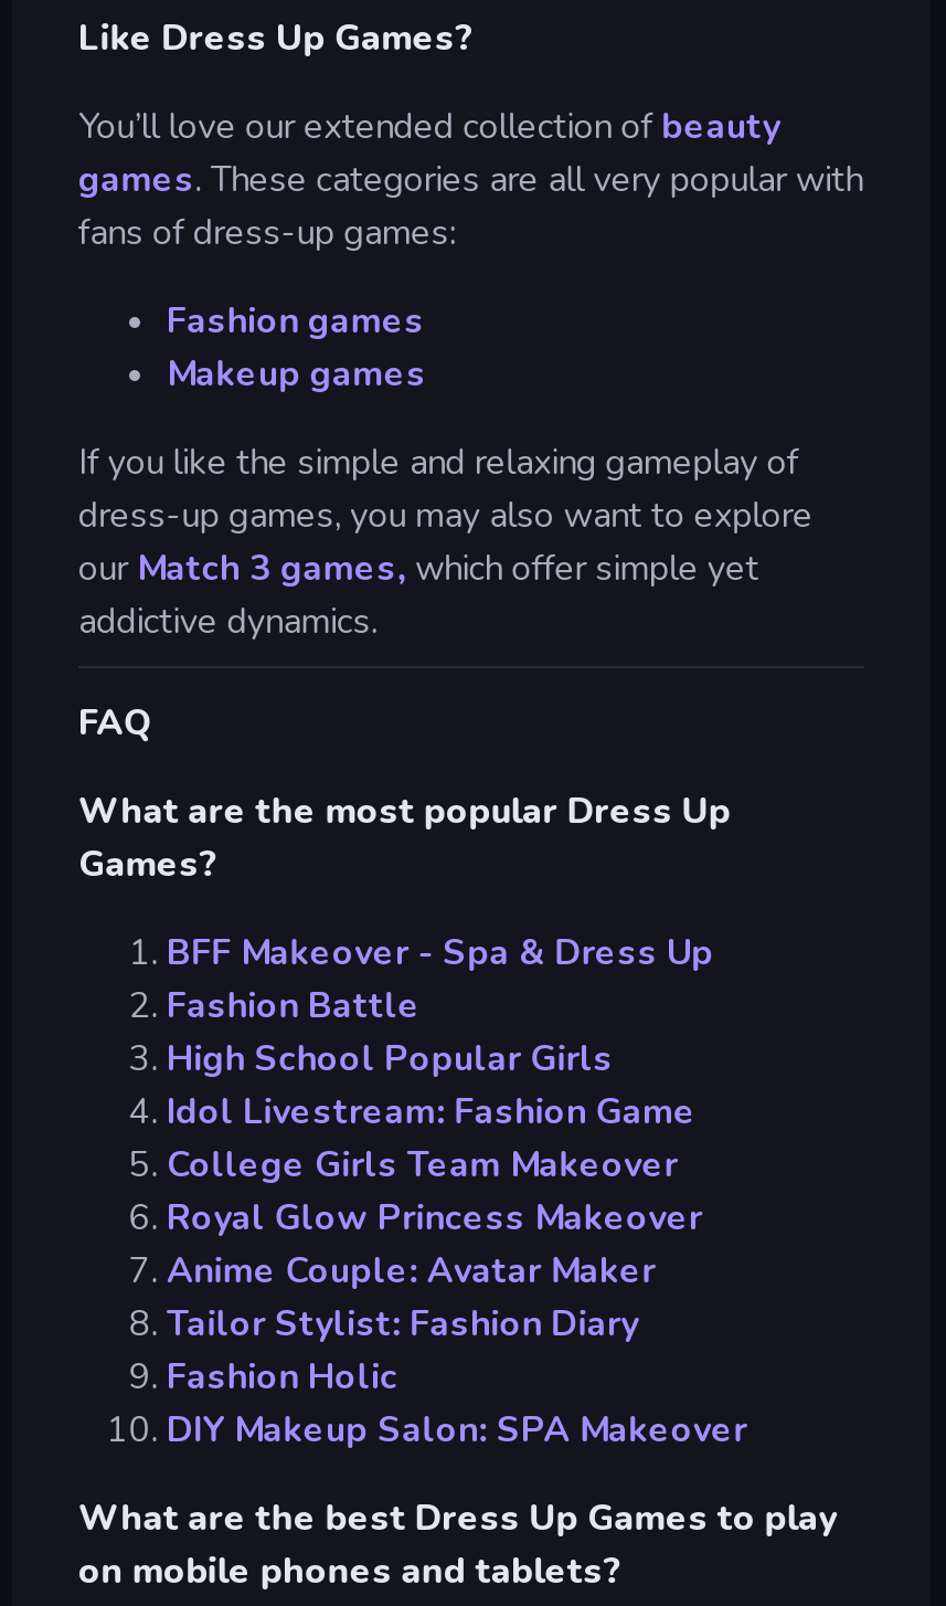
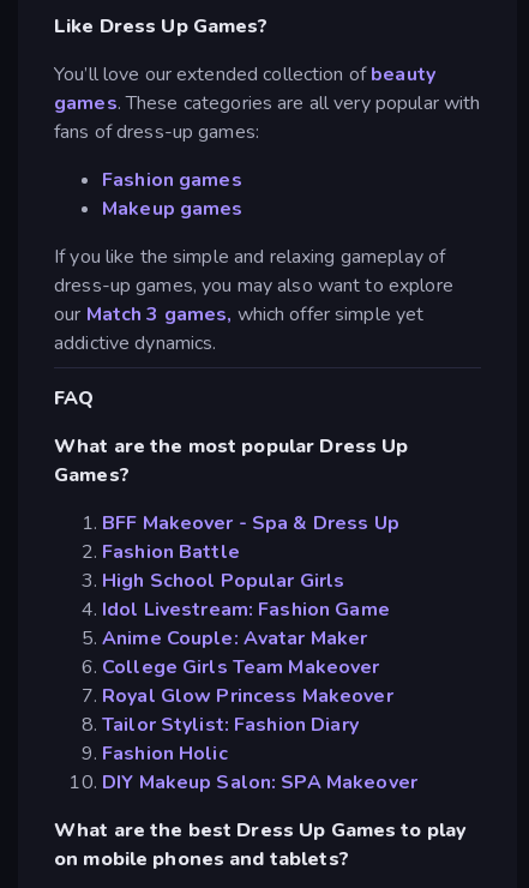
moved [167,1141,702,1243] -> [102,654,393,709]: College Girls Team Makeover | Royal Glow Princess Makeover
moved [167,1247,655,1296] -> [102,625,368,652]: Anime Couple: Avatar Maker

